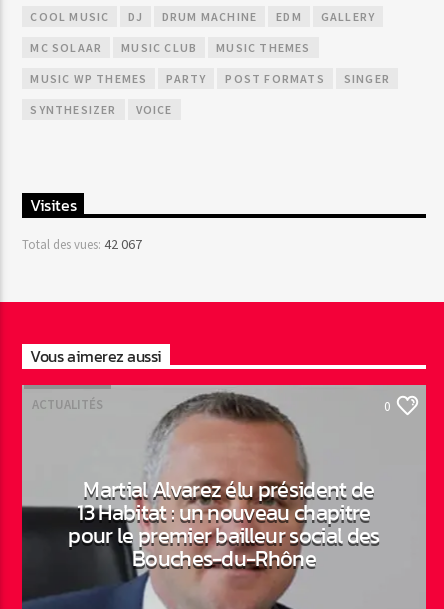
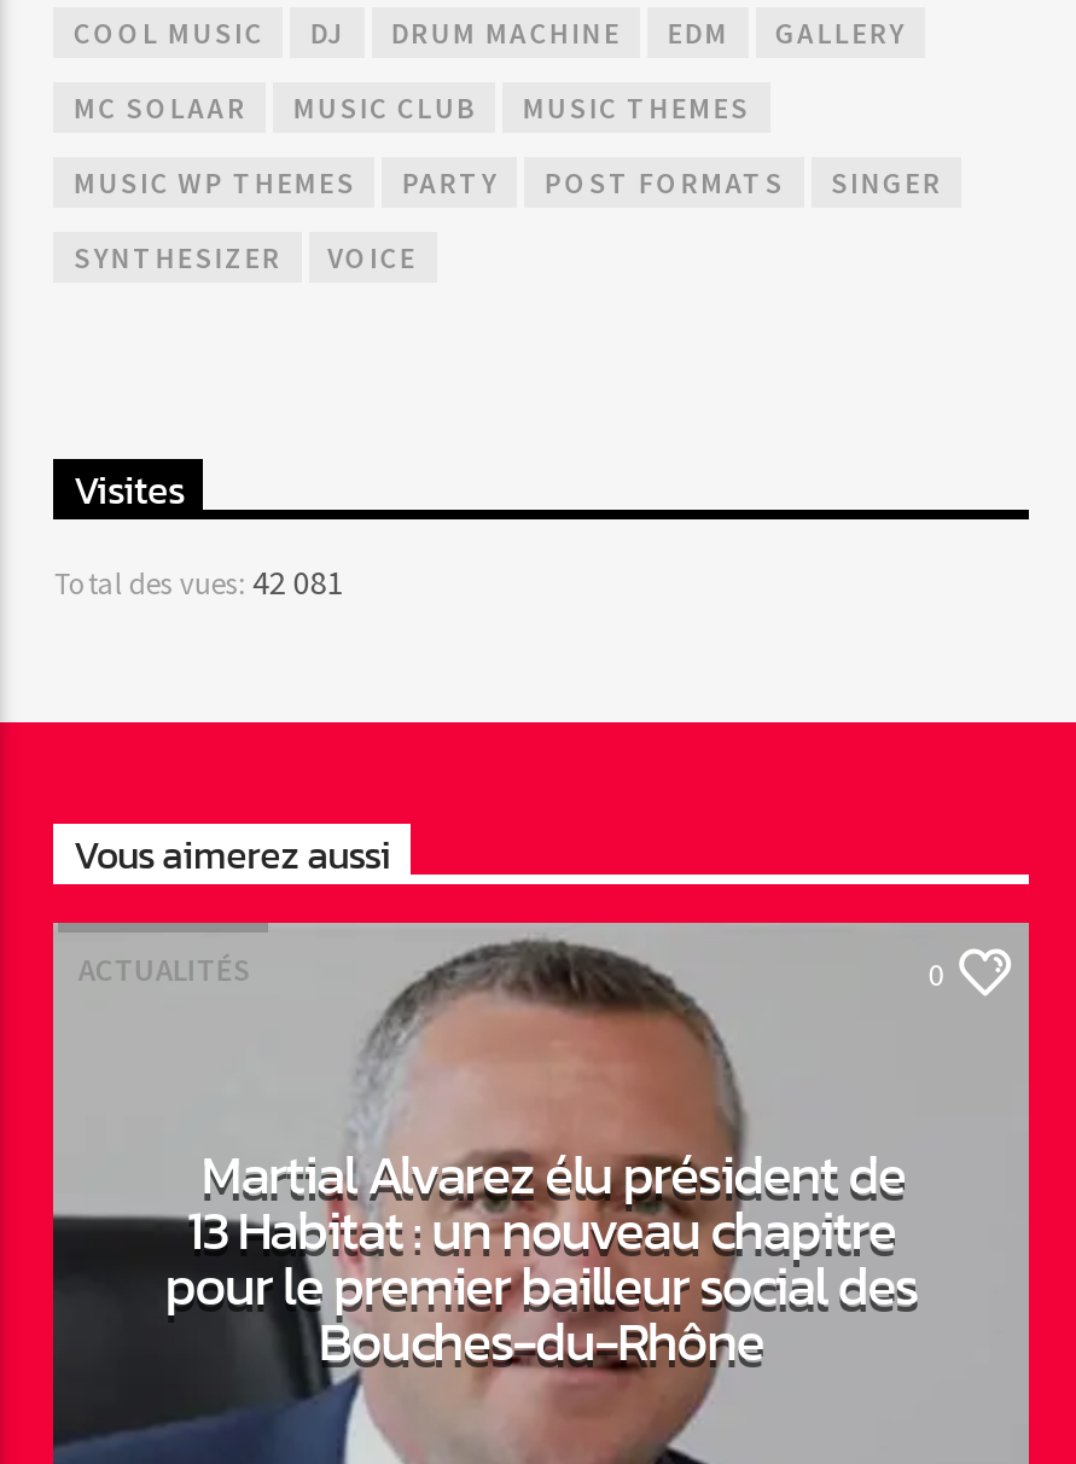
[22,235,142,253] Total des vues: 42 067 -> [54,560,344,603] Total des vues: 42 081

